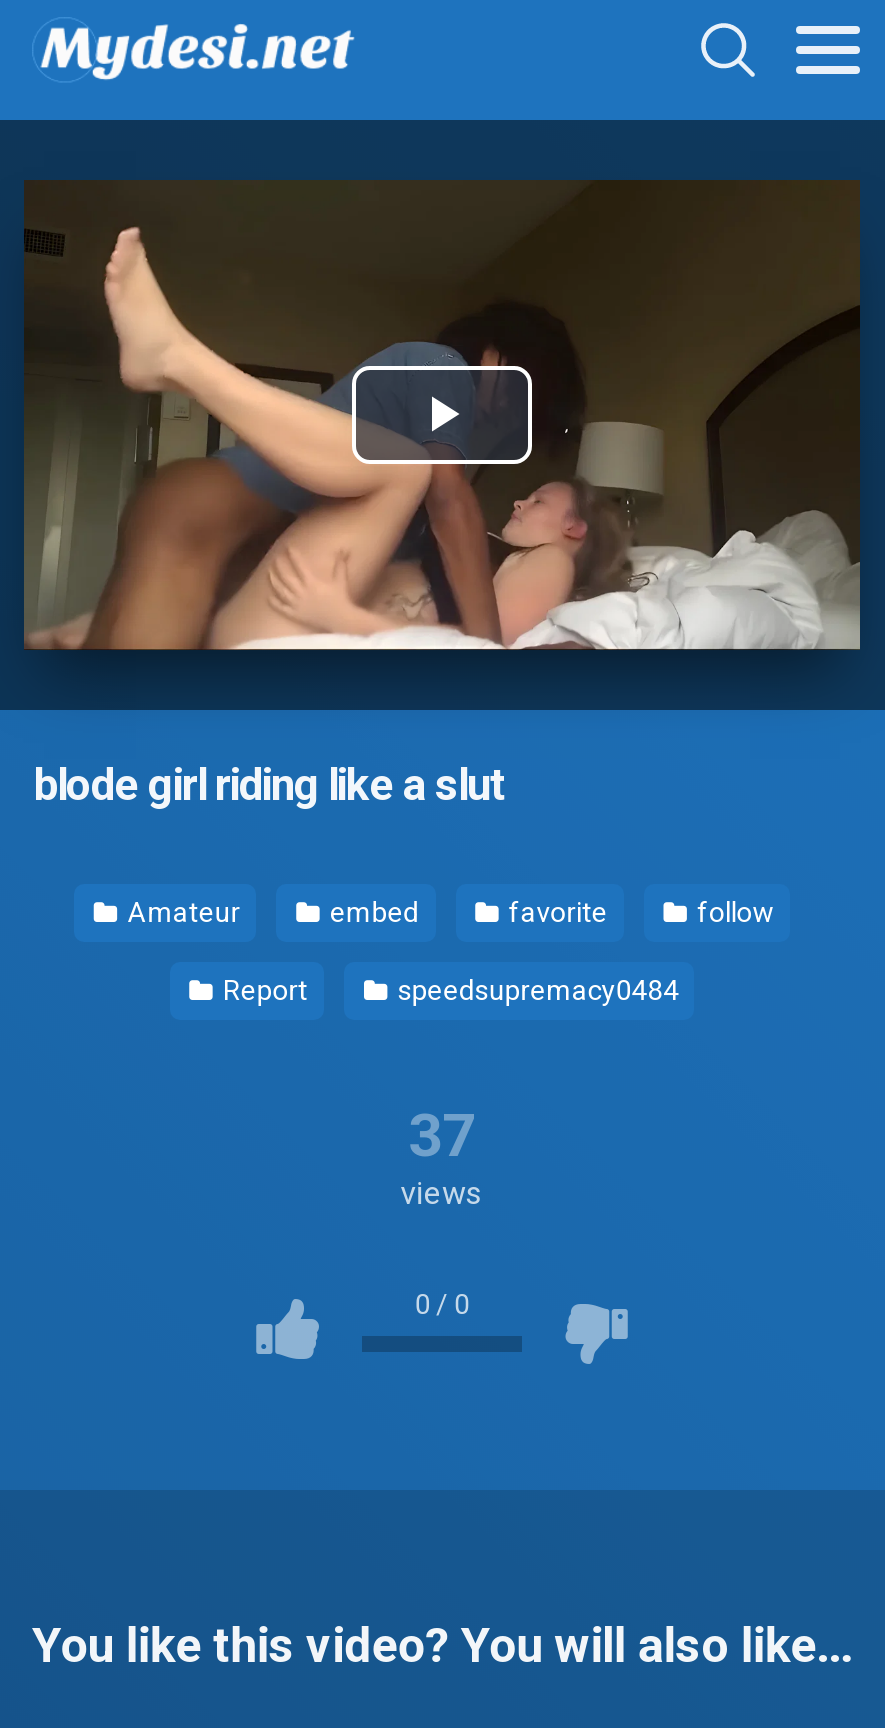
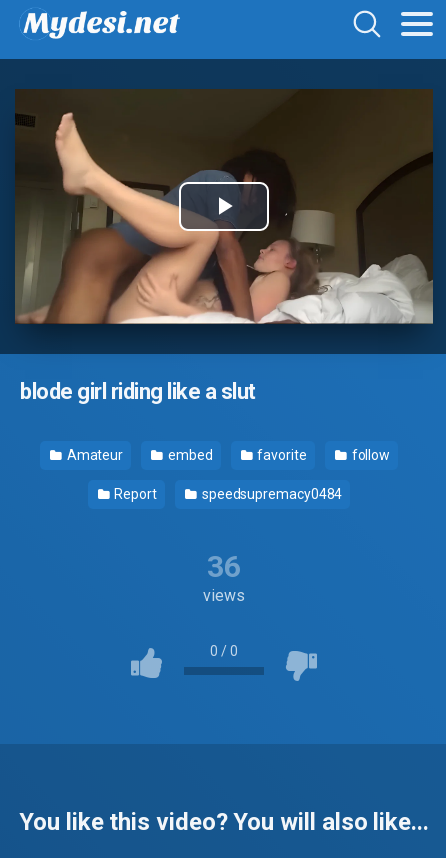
[408,1100,476,1170] 37 -> [207,549,241,584] 36

